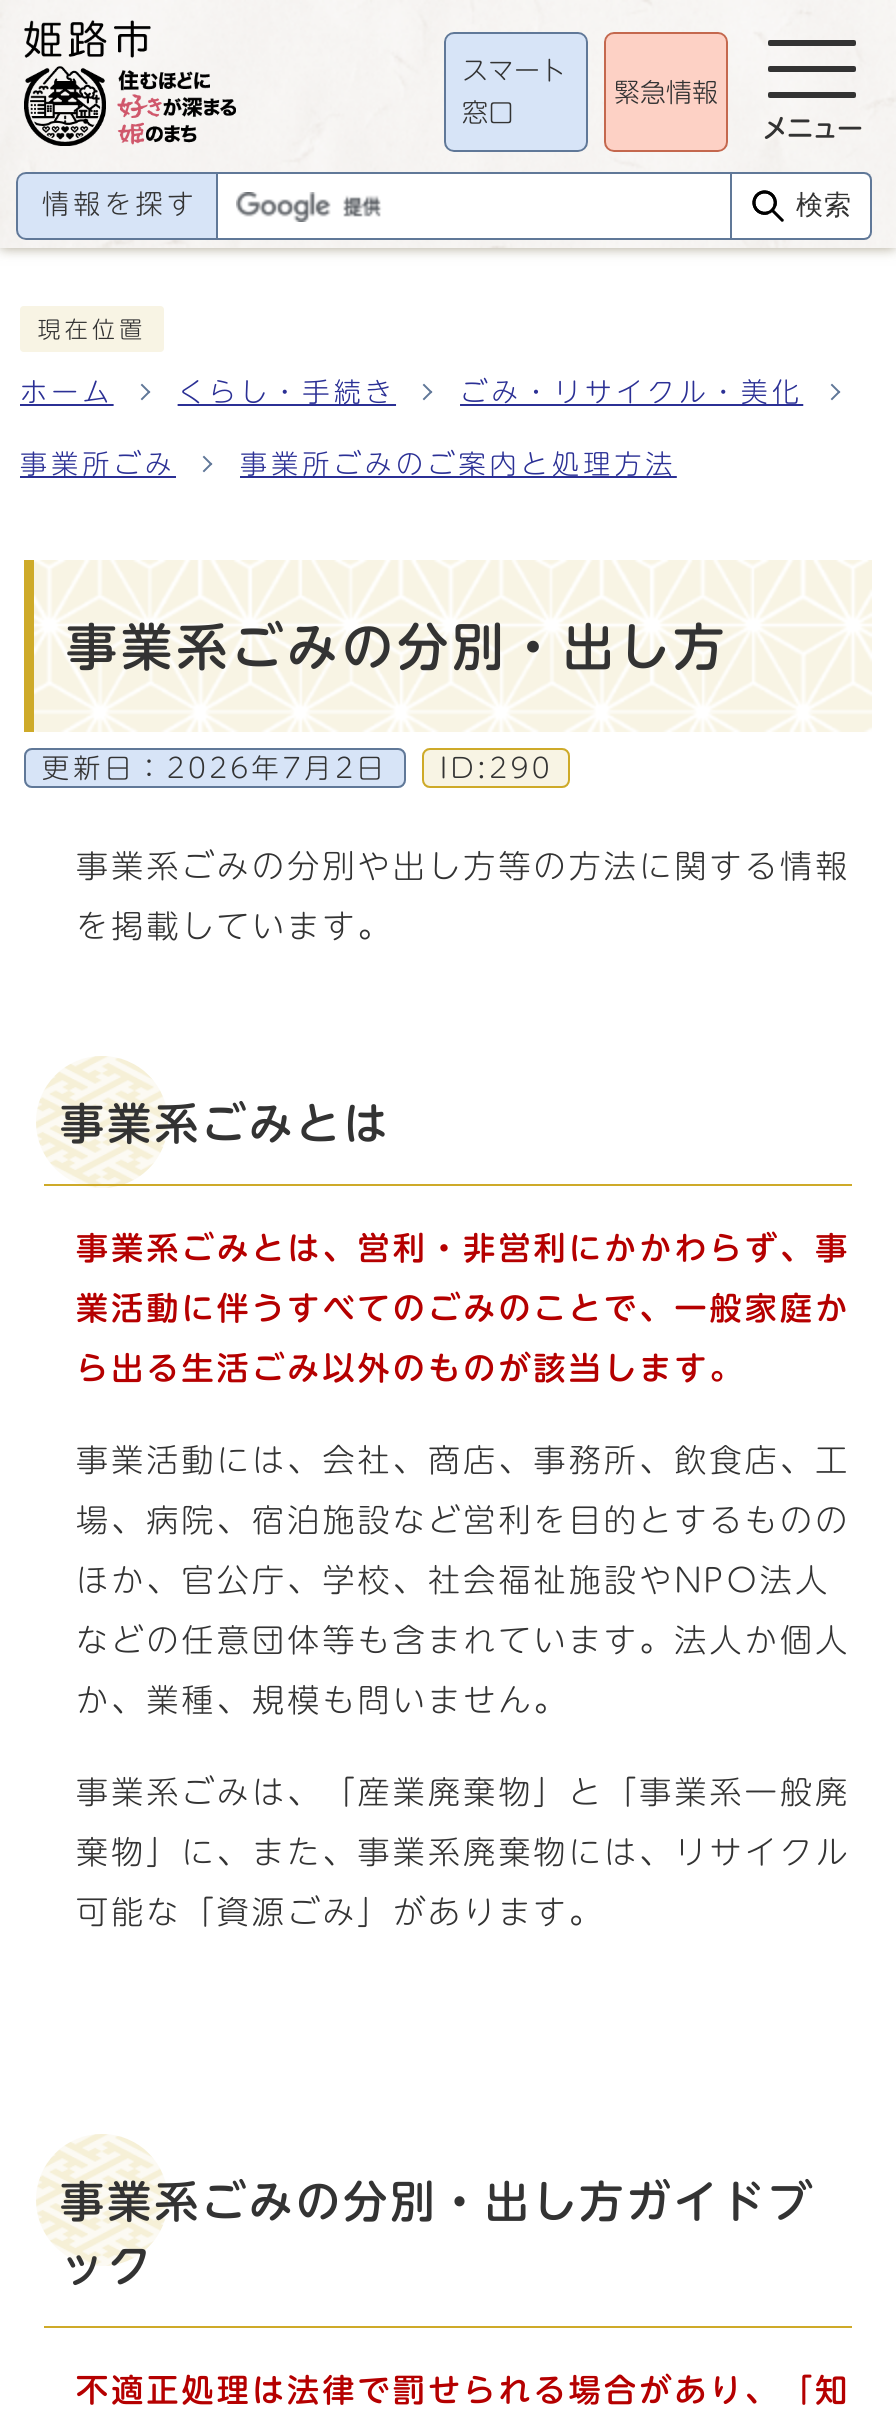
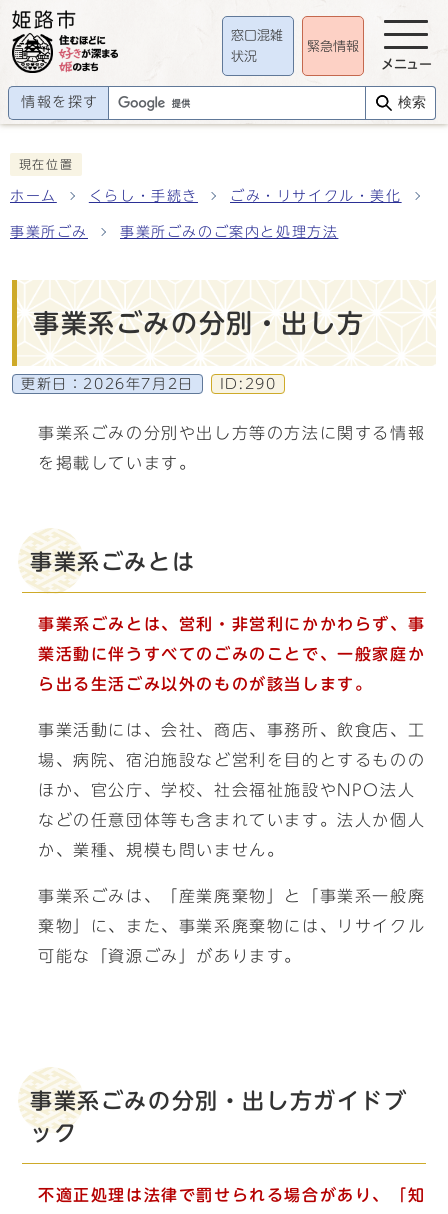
[462,57,566,83] スマート -> [231,29,283,42] 窓口混雑
[462,101,514,127] 窓口 -> [231,50,257,63] 状況

